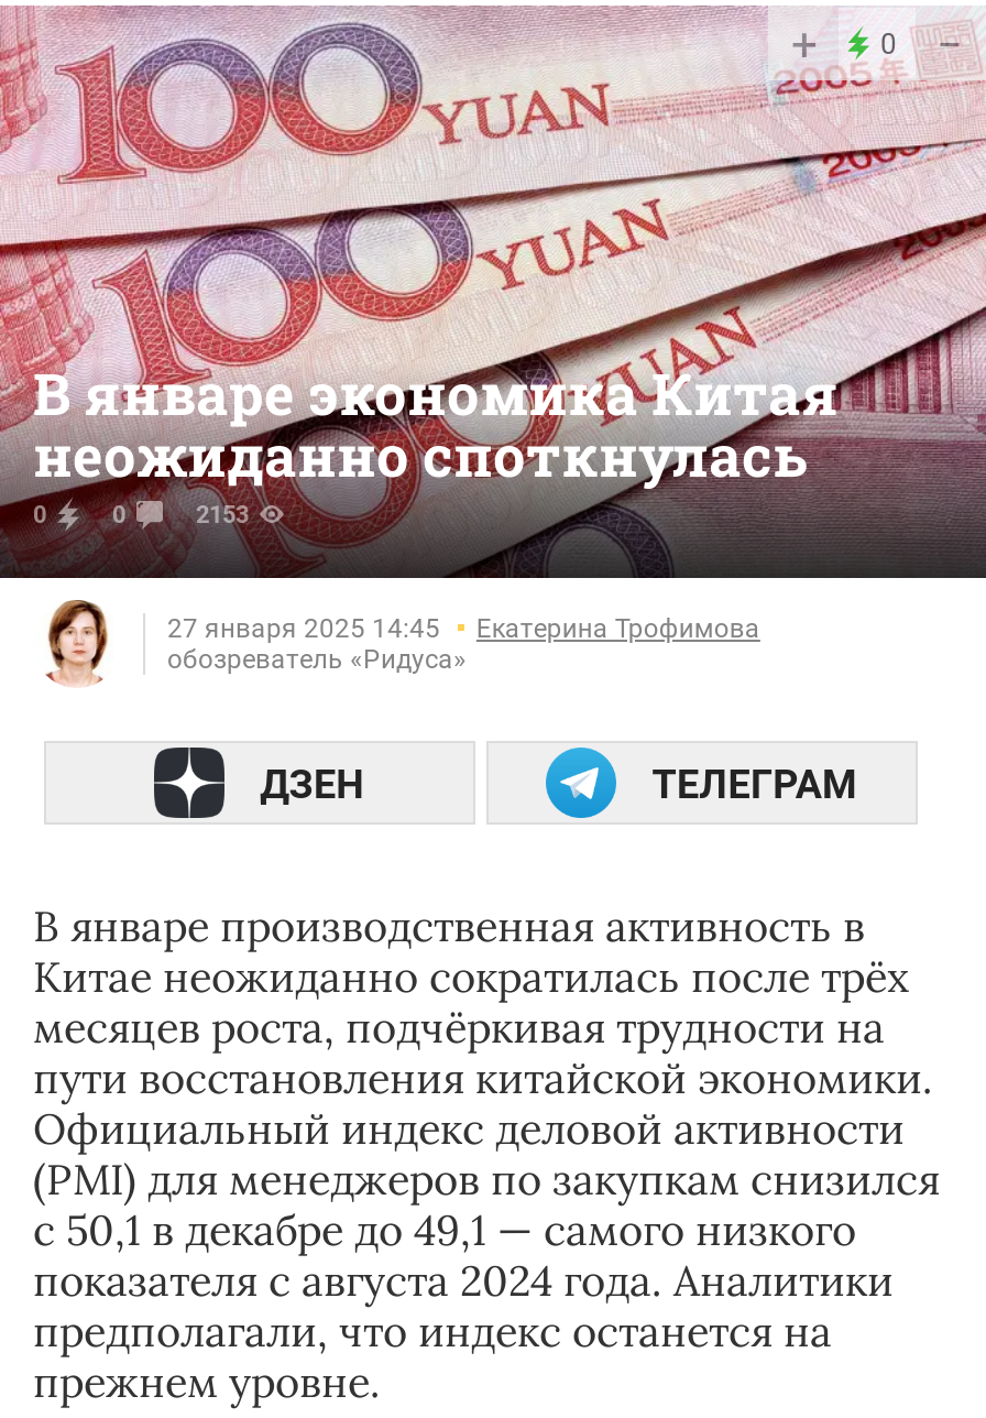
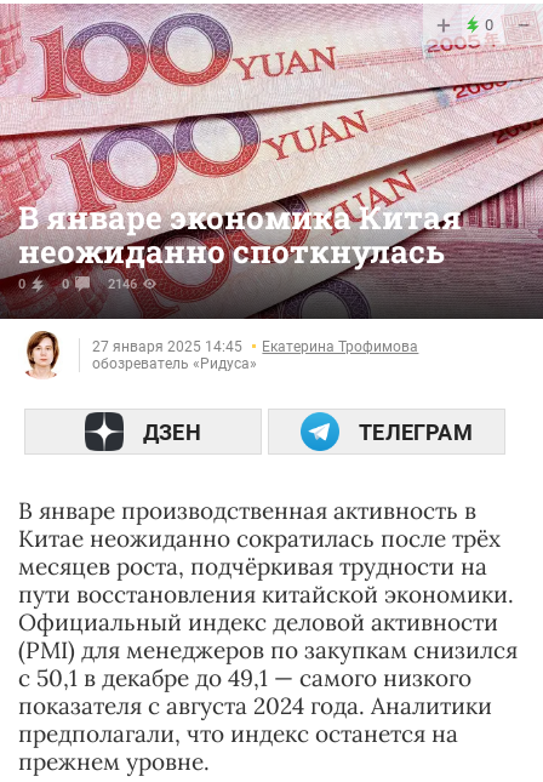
[196,501,249,530] 2153 -> [108,276,137,292] 2146

